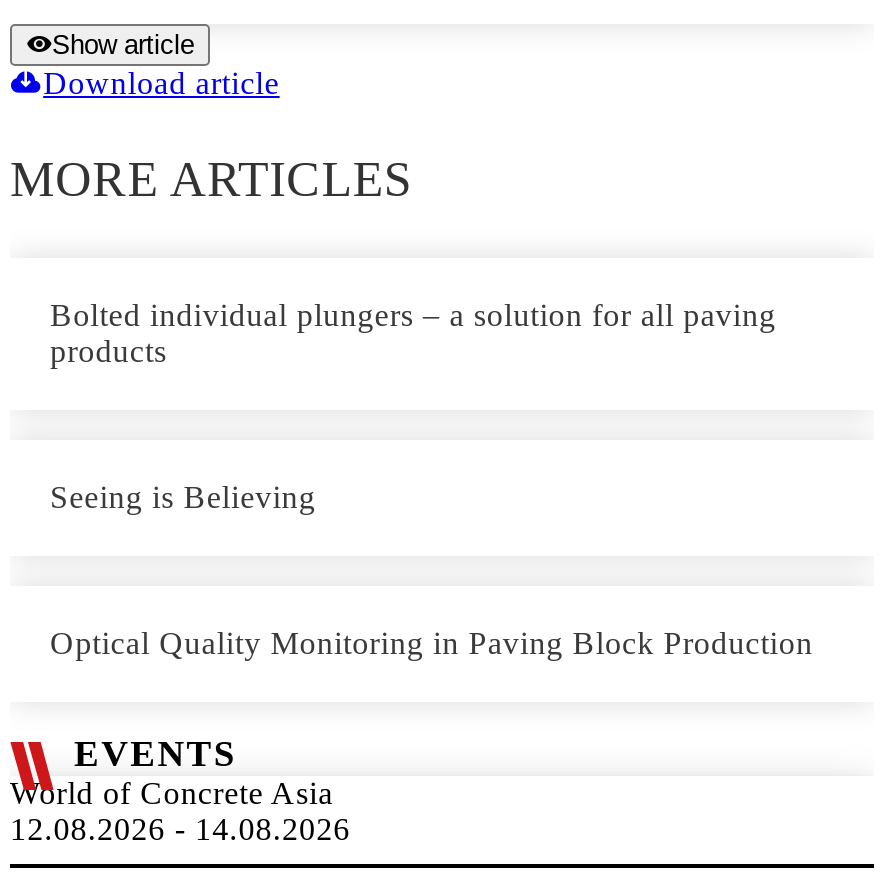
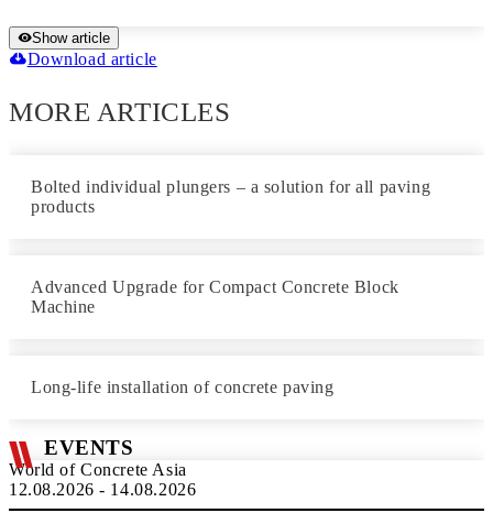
[50,480,316,514] Seeing is Believing -> [31,277,399,316] Advanced Upgrade for Compact Concrete Block | Machine
[50,626,813,660] Optical Quality Monitoring in Paving Block Production -> [31,378,334,396] Long-life installation of concrete paving

